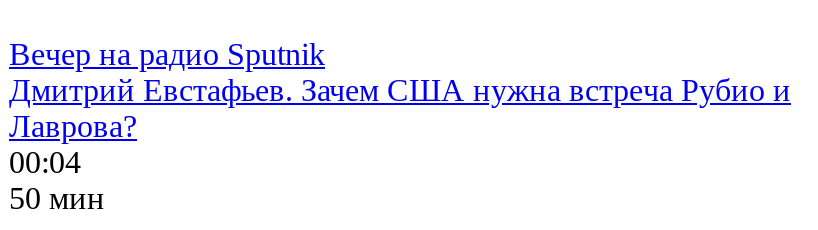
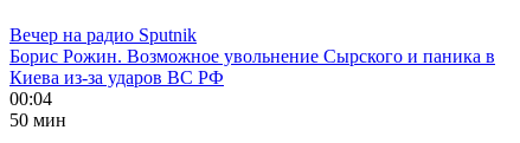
[9,73,791,143] Дмитрий Евстафьев. Зачем США нужна встреча Рубио и | Лаврова? -> [9,46,495,87] Борис Рожин. Возможное увольнение Сырского и паника в | Киева из-за ударов ВС РФ

